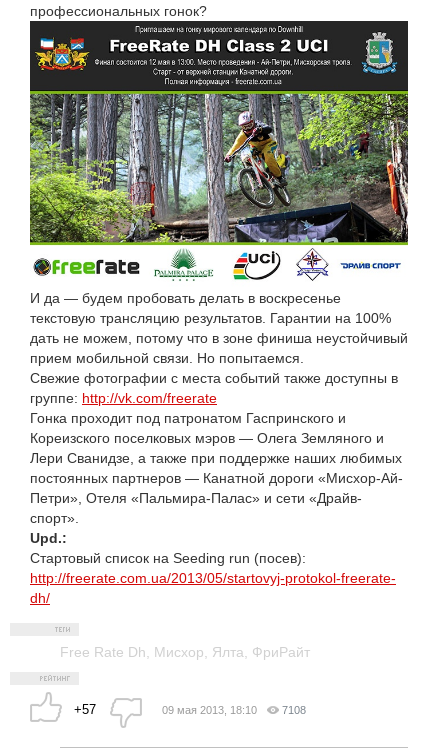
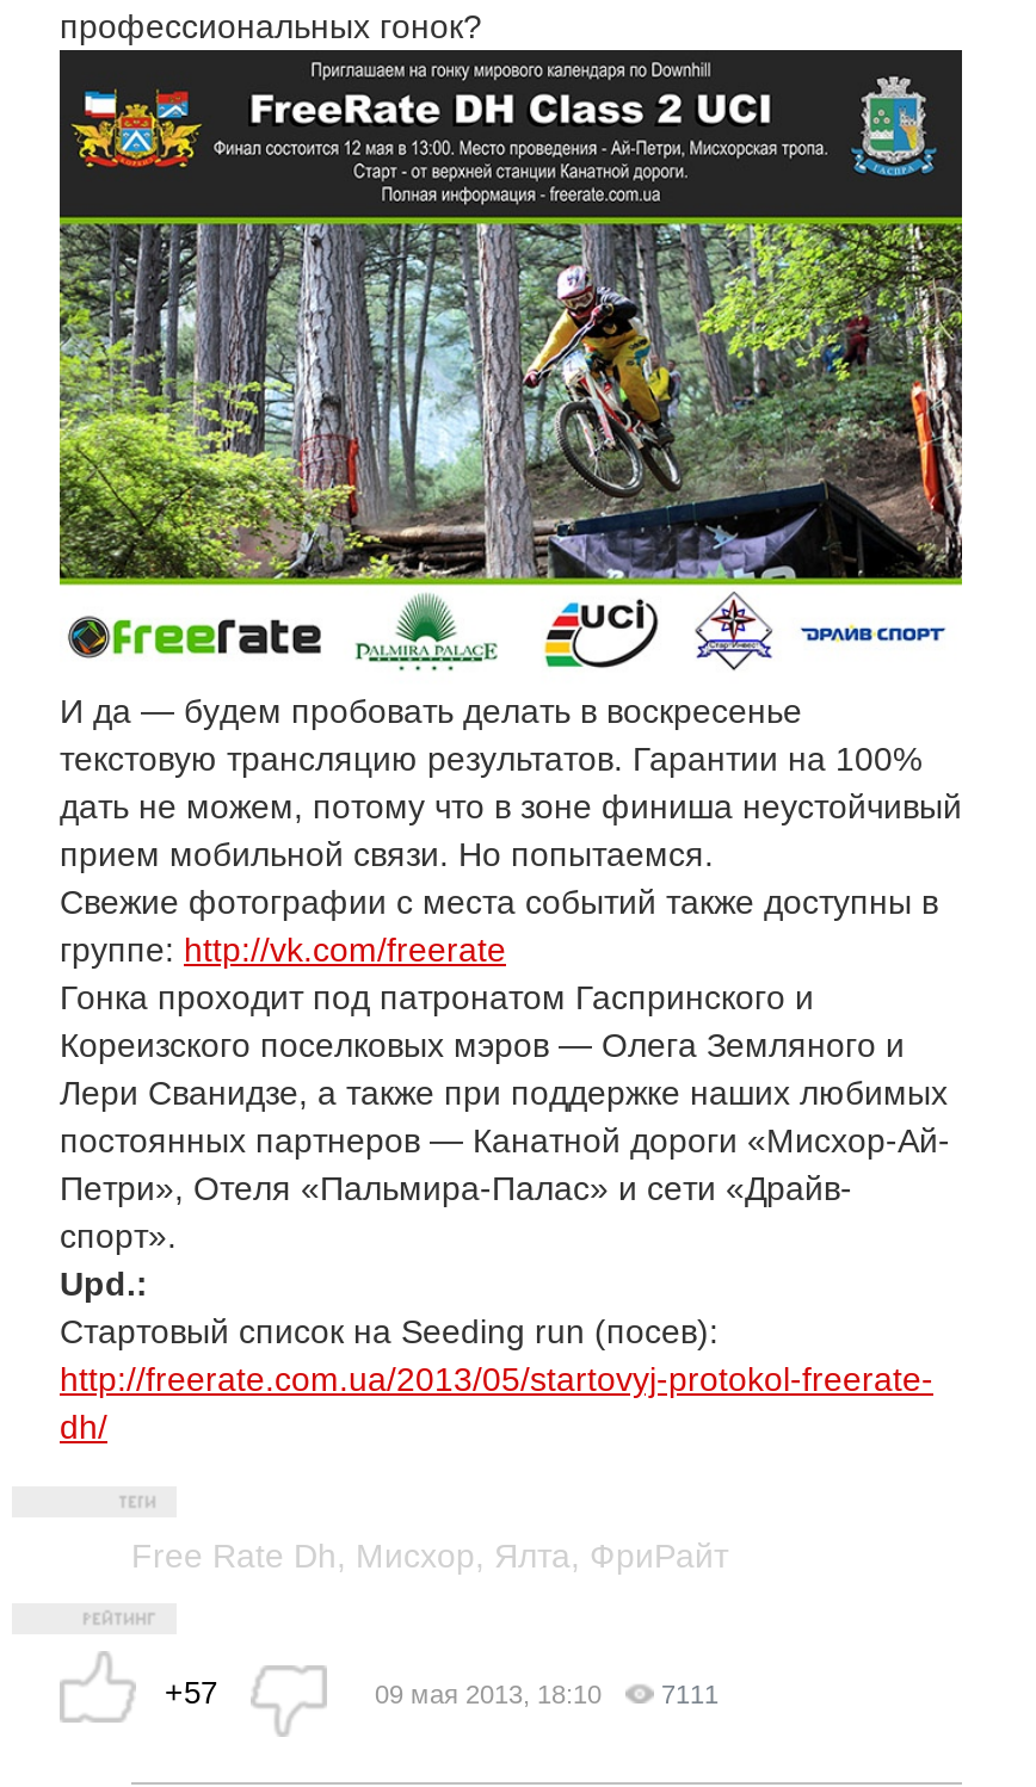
[282,704,306,716] 7108 -> [661,1680,719,1709] 7111

